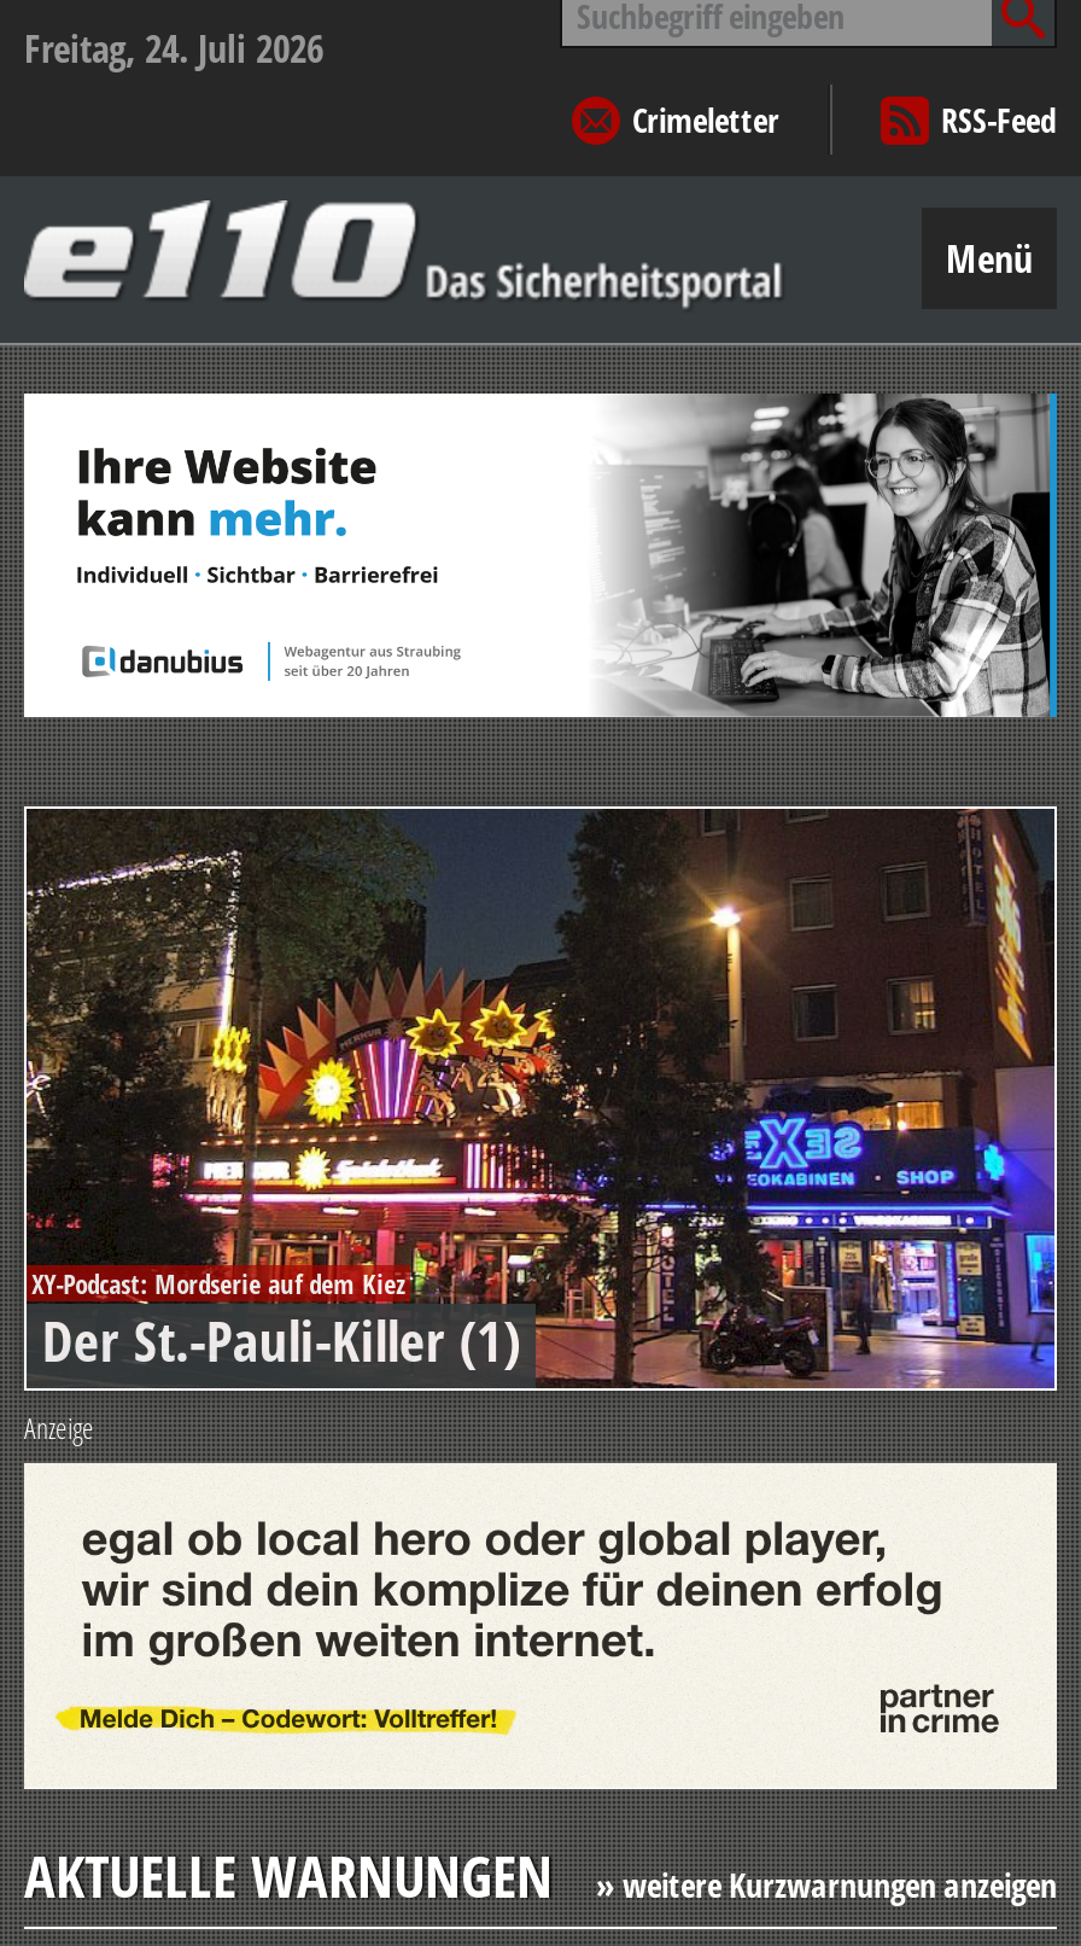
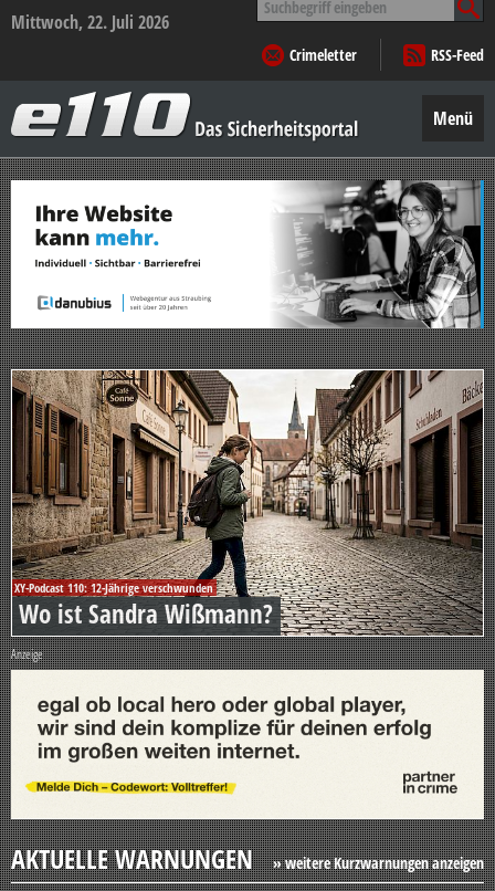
[24,22,323,75] Freitag, 24. Juli 2026 -> [11,10,169,34] Mittwoch, 22. Juli 2026
[24,809,1057,1391] [image] | XY-Podcast: Mordserie auf dem Kiez | Der St.-Pauli-Killer (1) -> [12,369,484,637] [image] | XY-Podcast 110: 12-Jährige verschwunden | Wo ist Sandra Wißmann?

